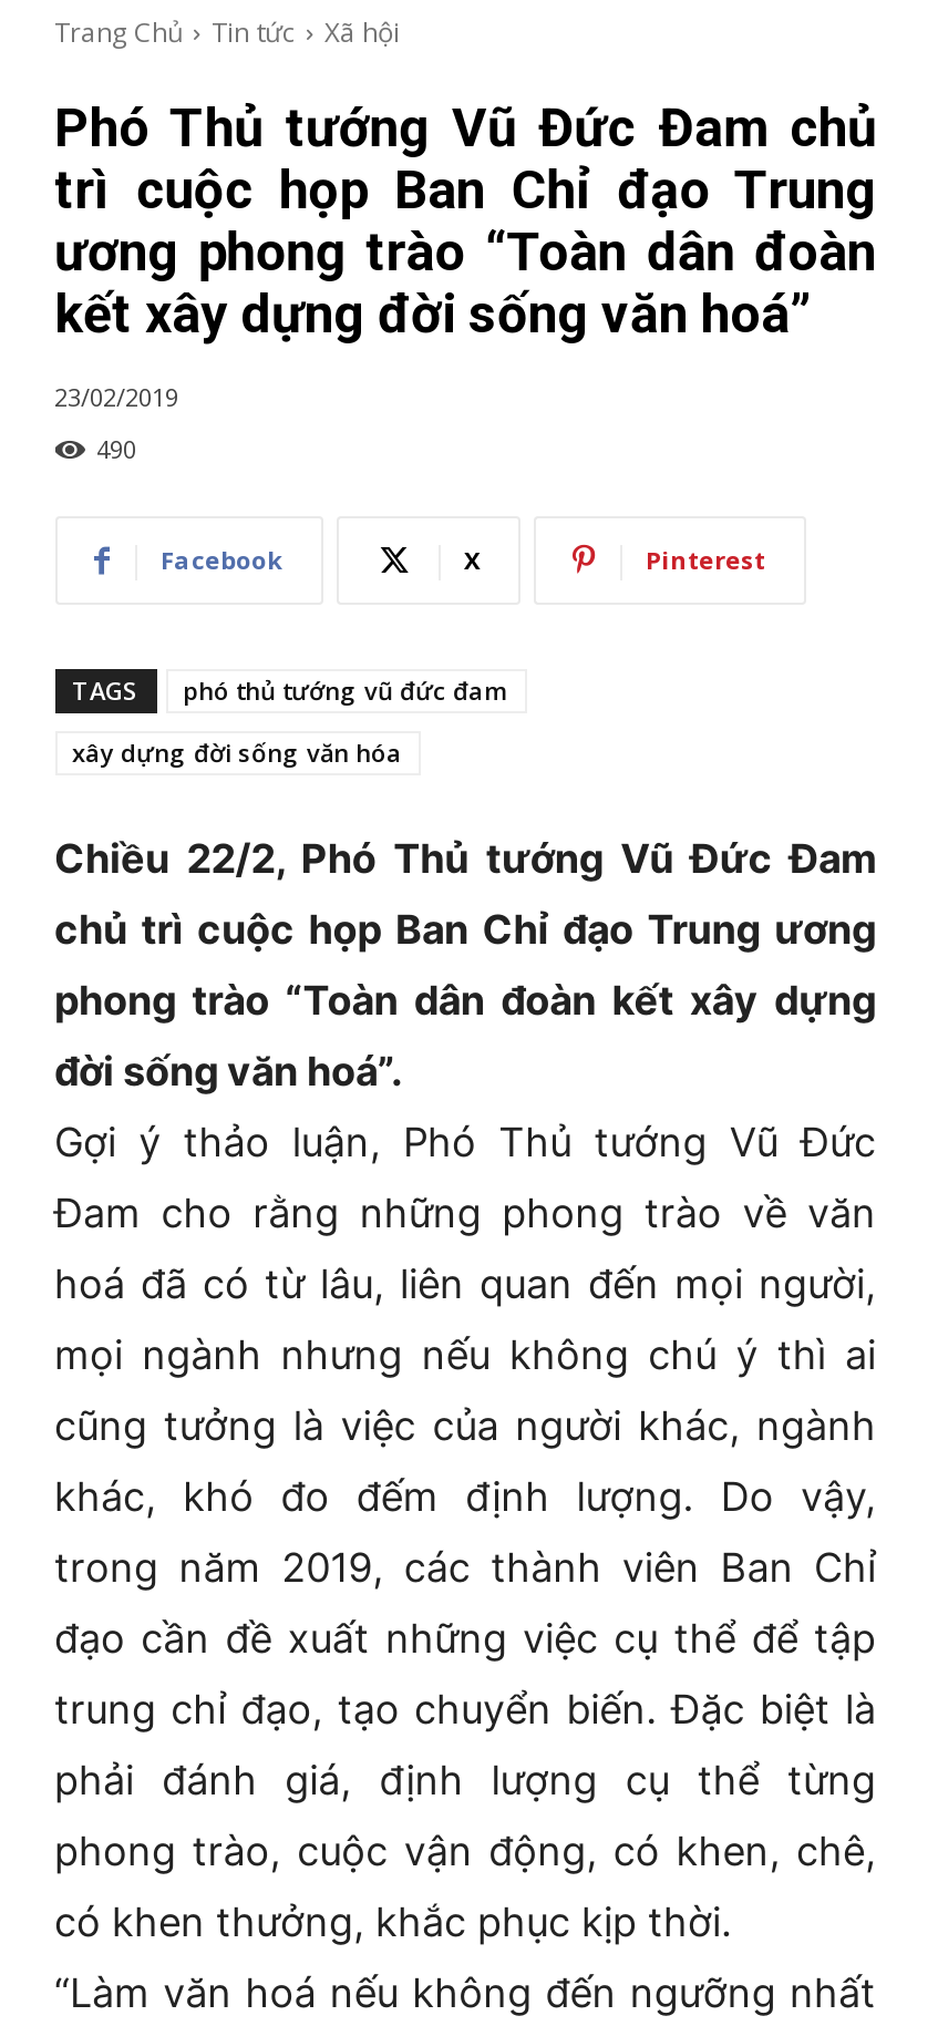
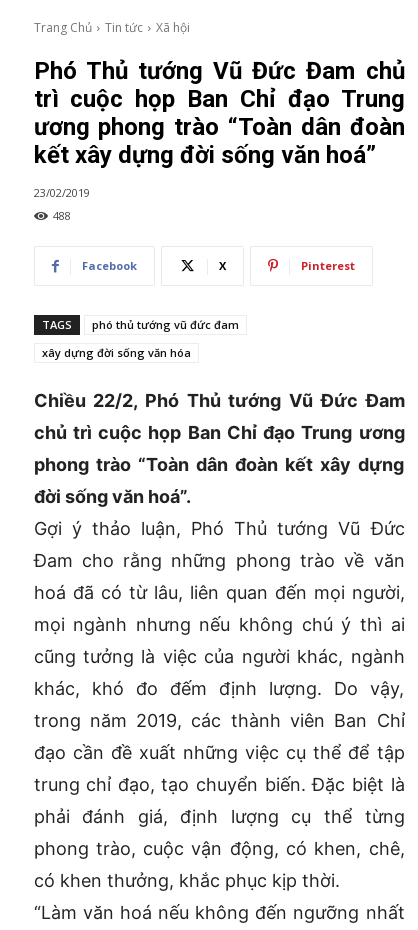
[96,432,136,465] 490 -> [52,208,70,223] 488

